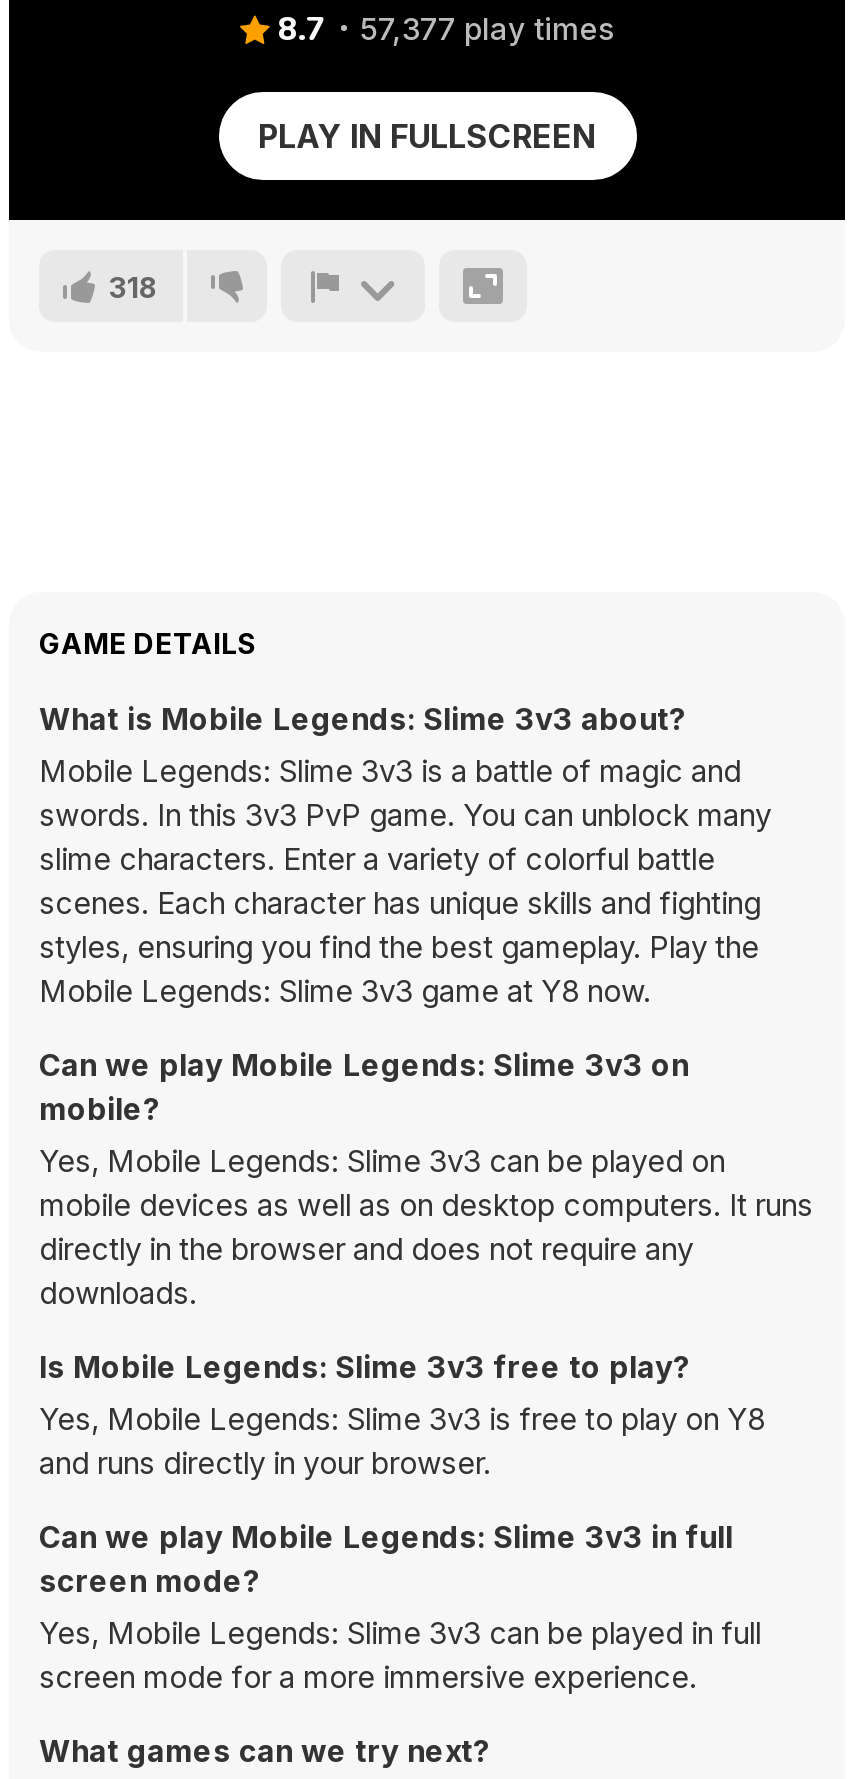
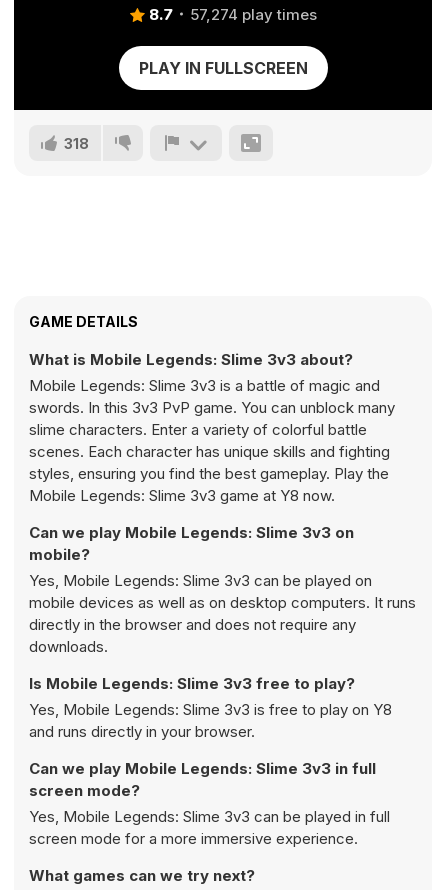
[278,8,614,52] 8.7 57,377 play times -> [148,4,316,26] 8.7 57,274 play times

